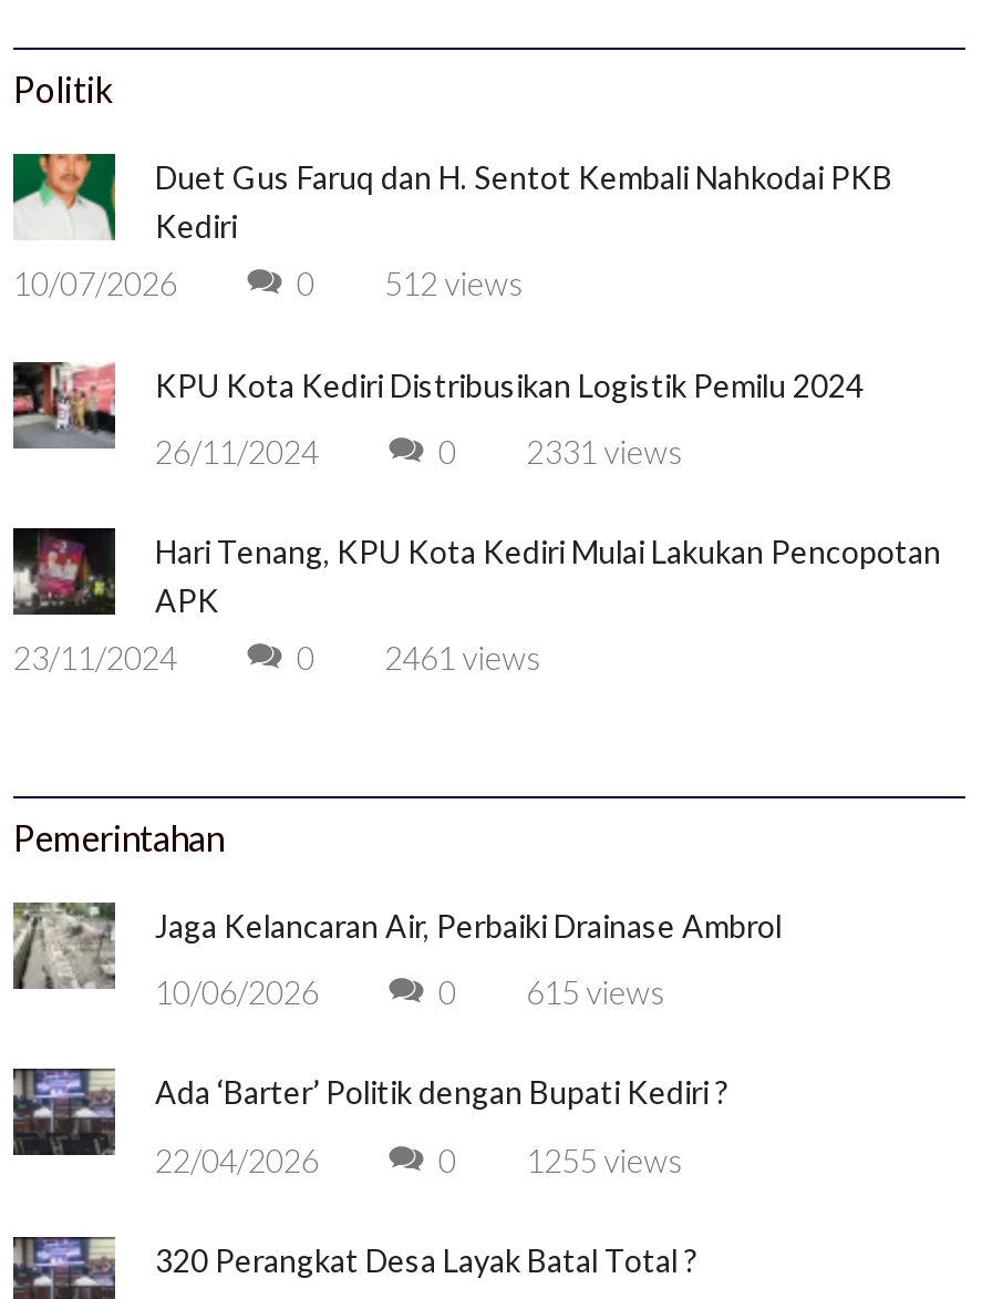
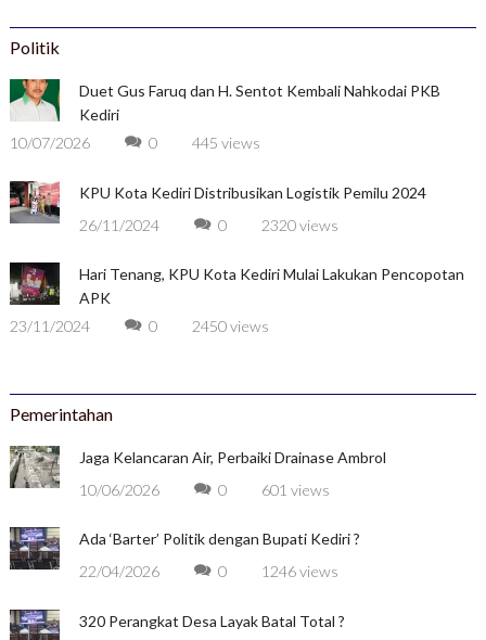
[296,265,524,303] 0 512 views -> [149,134,260,152] 0 445 views
[438,432,684,470] 0 2331 views -> [218,216,338,234] 0 2320 views
[296,640,542,677] 0 2461 views -> [149,317,269,336] 0 2450 views
[438,973,666,1011] 0 615 views -> [218,480,329,499] 0 601 views
[438,1141,684,1178] 0 1255 views -> [218,562,338,581] 0 1246 views

